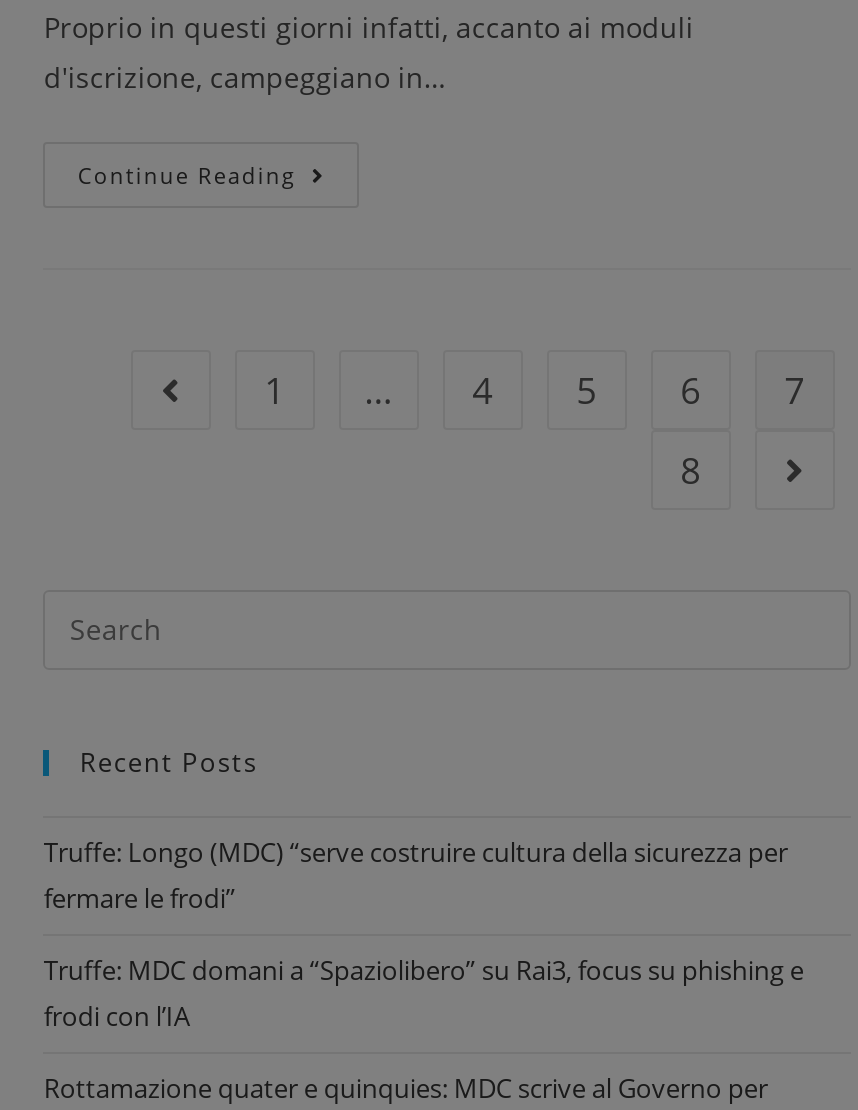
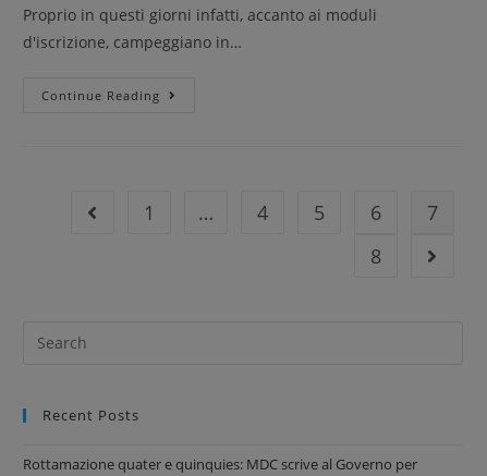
[44,834,804,1034] Truffe: Longo (MDC) “serve costruire cultura della sicurezza per | fermare le frodi” | Truffe: MDC domani a “Spaziolibero” su Rai3, focus su phishing e | frodi con l’IA -> none

